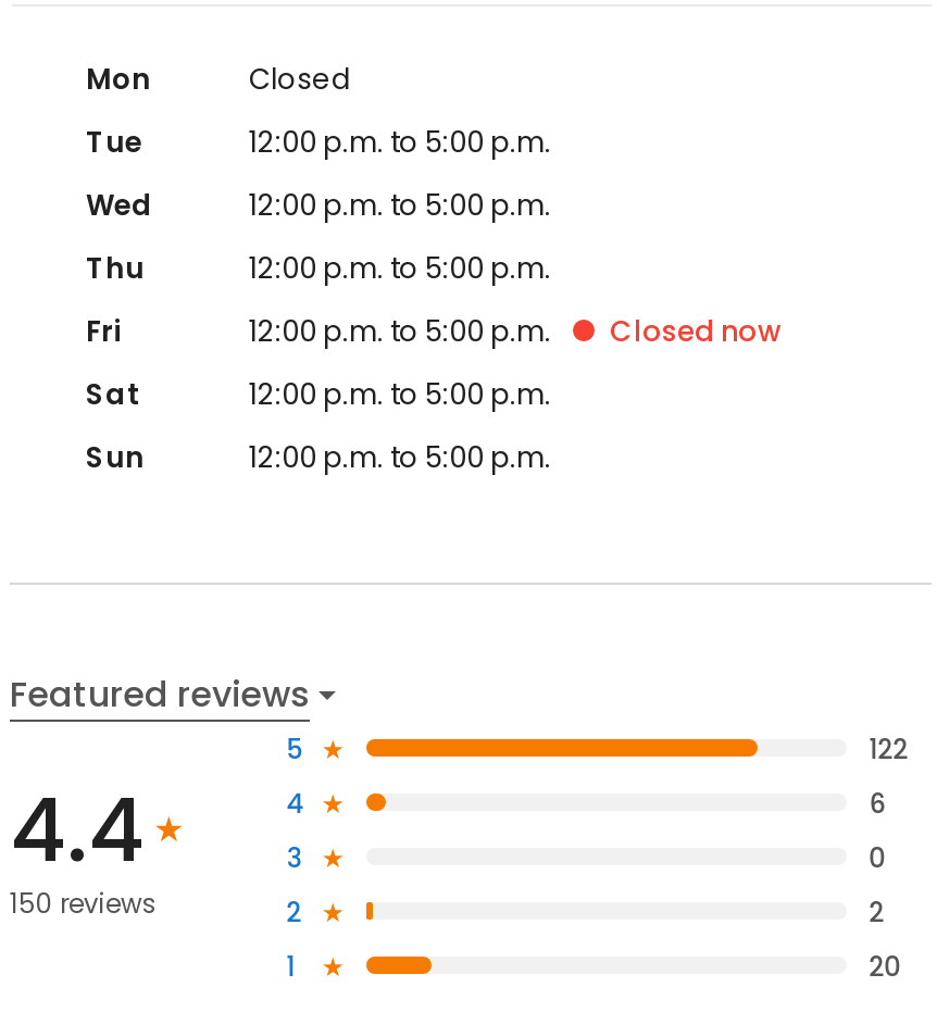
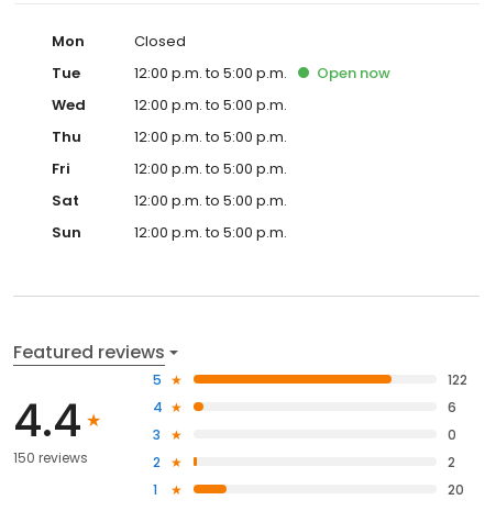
none -> [317,63,390,83] Open now
[610,311,782,352] Closed now -> none

